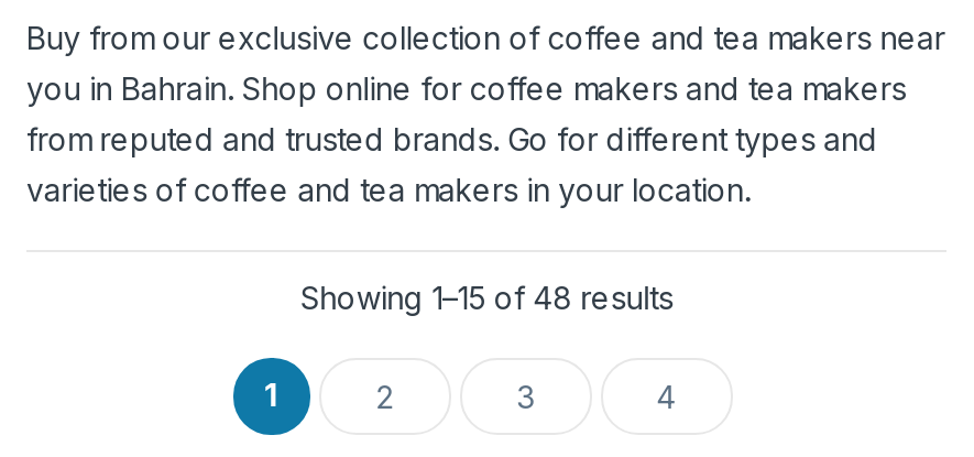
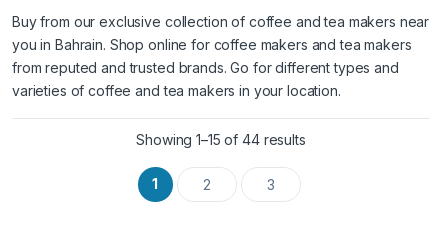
[300,279,673,316] Showing 1–15 of 48 results -> [136,131,306,148] Showing 1–15 of 44 results
[656,378,676,415] 4 -> none

